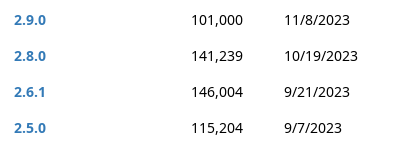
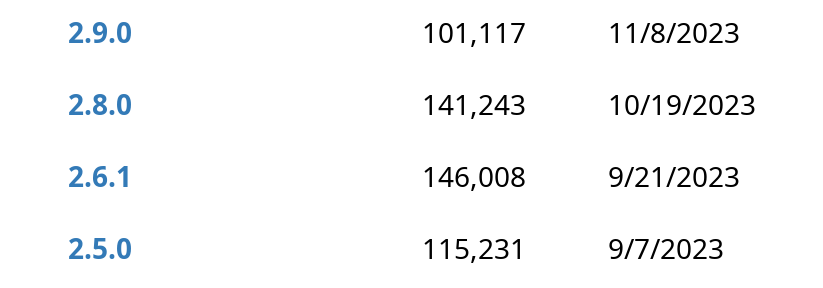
[191,10,243,29] 101,000 -> [422,13,526,51] 101,117
[191,46,243,65] 141,239 -> [422,85,526,123] 141,243
[191,82,243,101] 146,004 -> [422,157,526,195] 146,008
[191,118,243,137] 115,204 -> [422,229,526,267] 115,231

